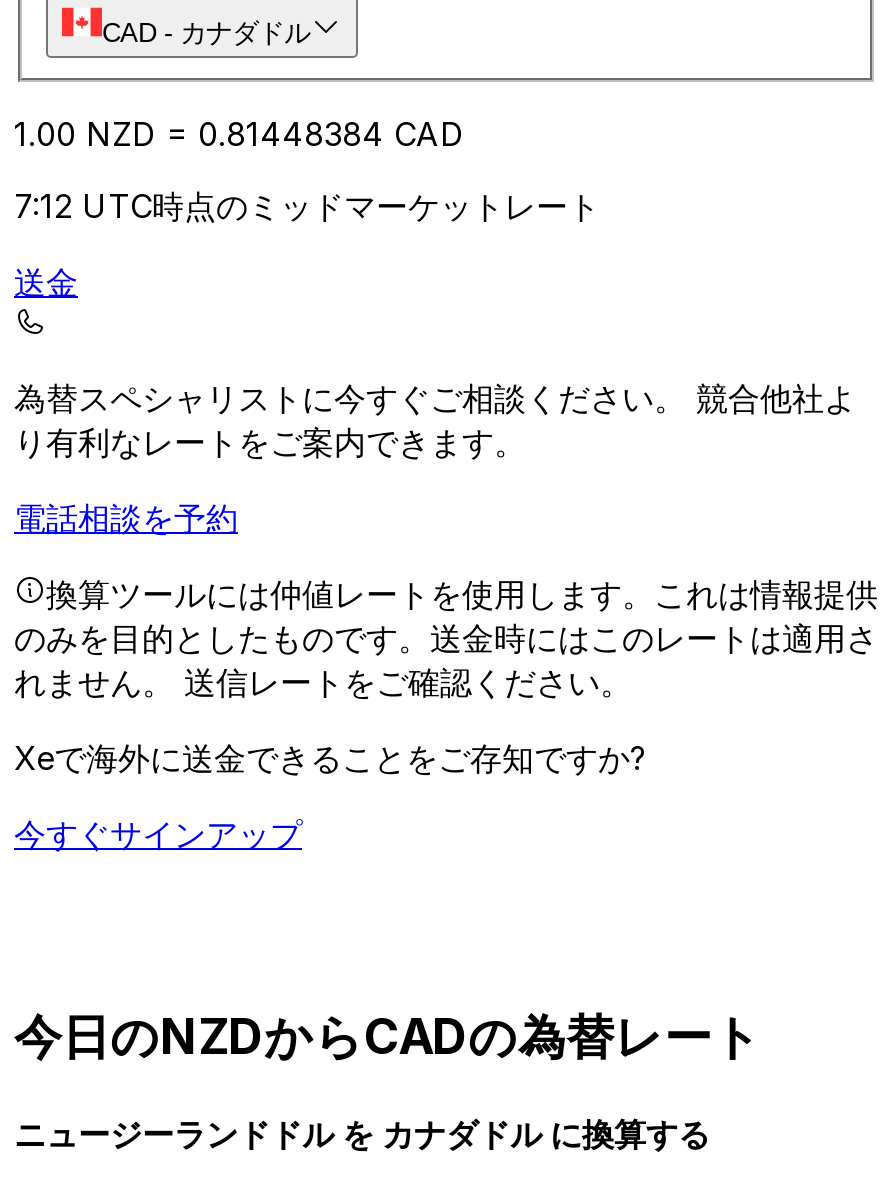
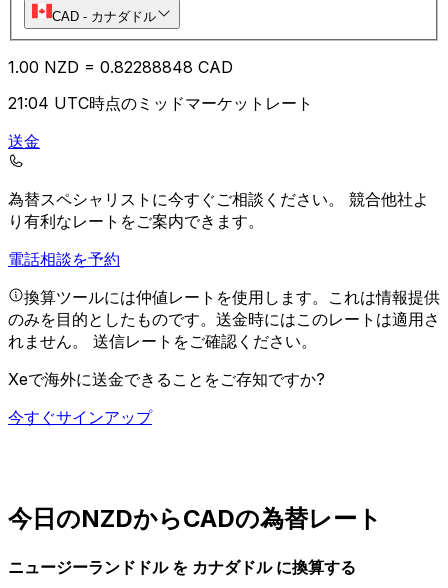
[14,115,464,155] 1.00 NZD = 0.81448384 CAD -> [8,57,233,77] 1.00 NZD = 0.82288848 CAD
[14,187,600,227] 7:12 UTC時点のミッドマーケットレート -> [8,93,313,113] 21:04 UTC時点のミッドマーケットレート

